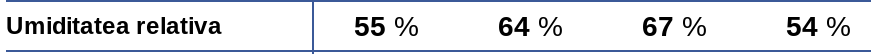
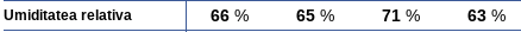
[354,10,418,42] 55% -> [211,6,249,25] 66%
[498,10,562,42] 64% -> [296,6,334,25] 65%
[642,10,706,42] 67% -> [382,6,420,25] 71%
[786,10,850,42] 54% -> [467,6,506,25] 63%

